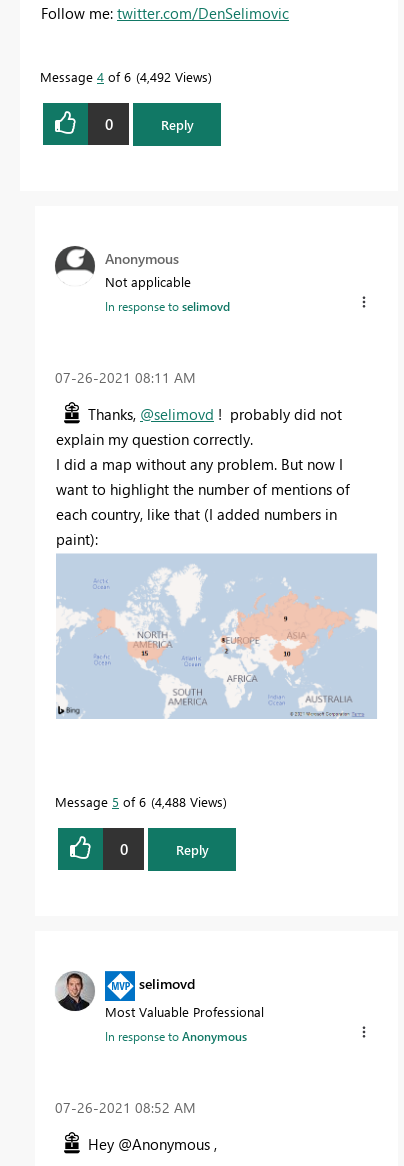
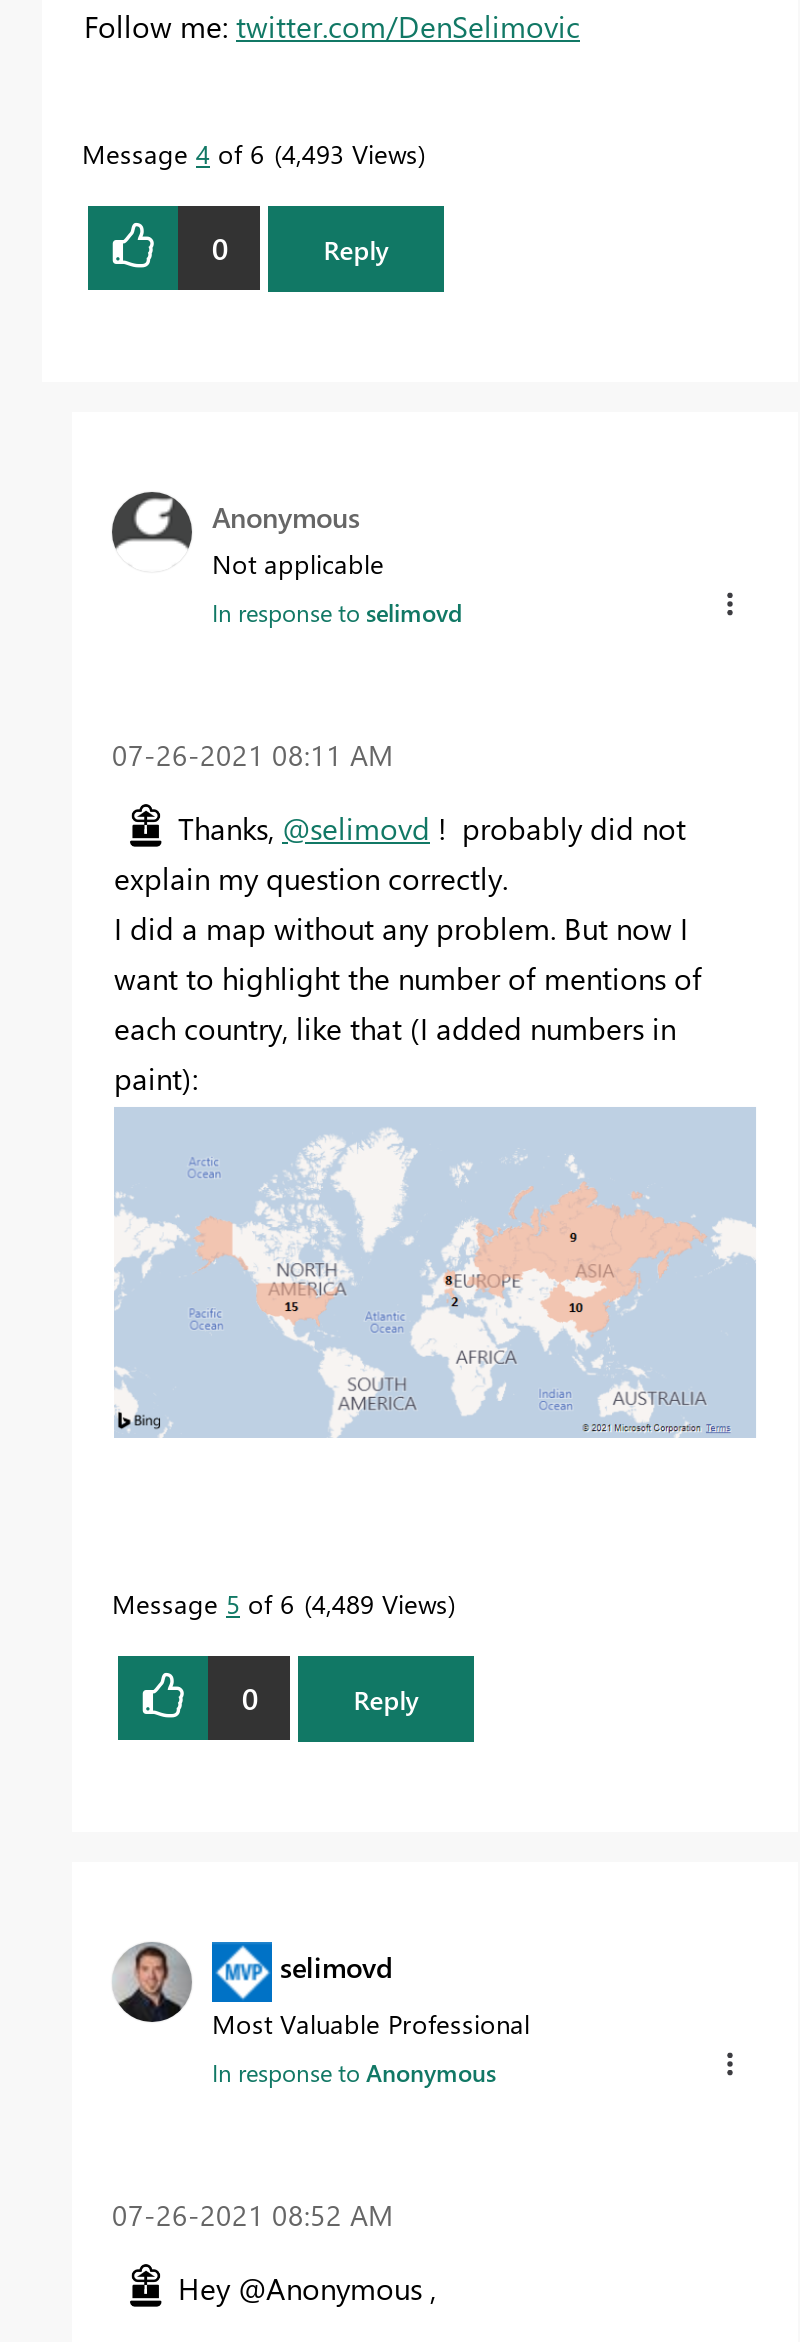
[40,68,208,85] Message 4 of 6 4,492 Views -> [82,137,418,171] Message 4 of 6 4,493 Views
[55,793,223,810] Message 5 of 6 4,488 Views -> [112,1587,448,1621] Message 5 of 6 4,489 Views

